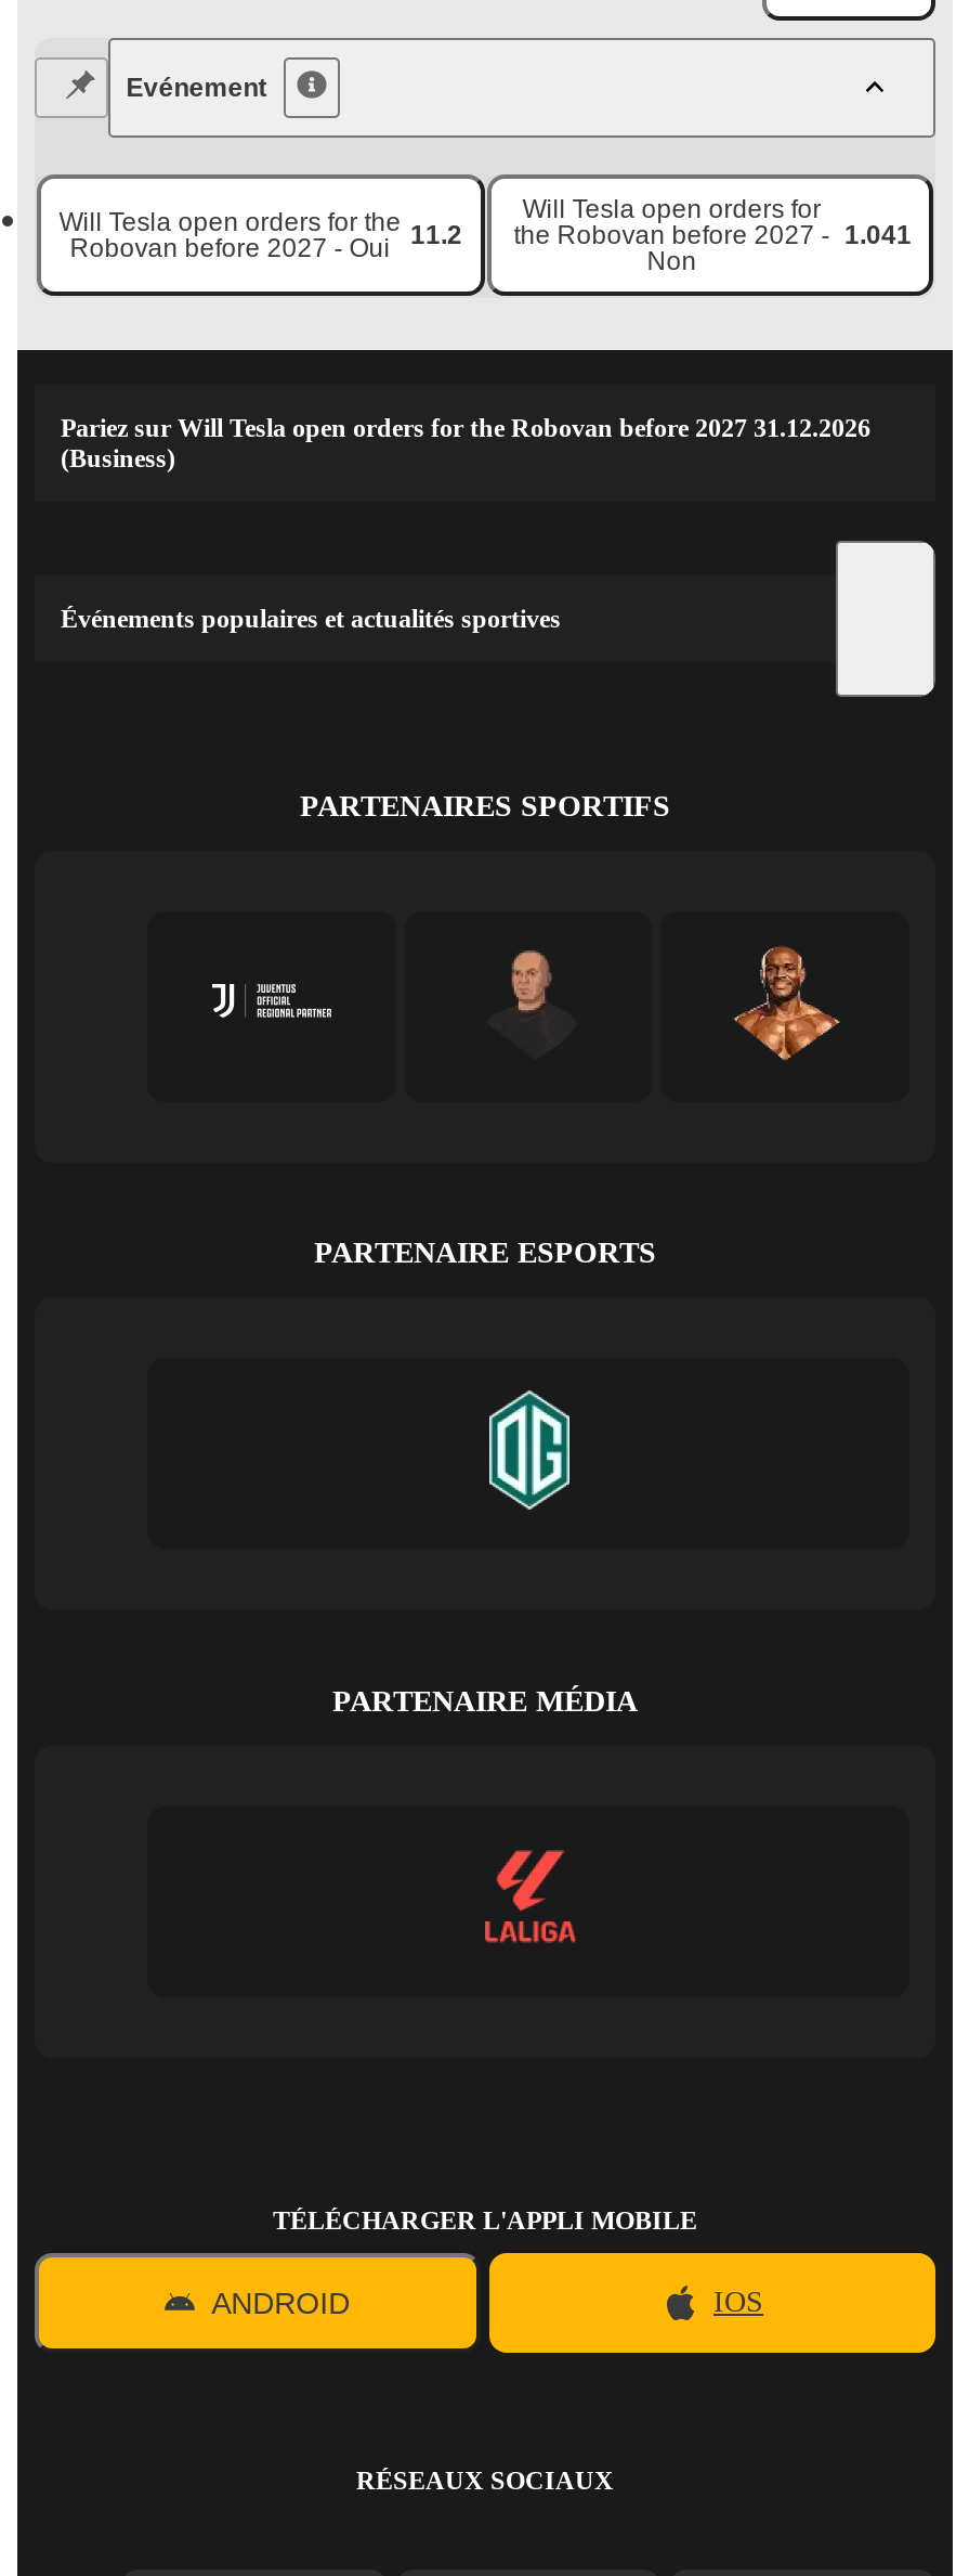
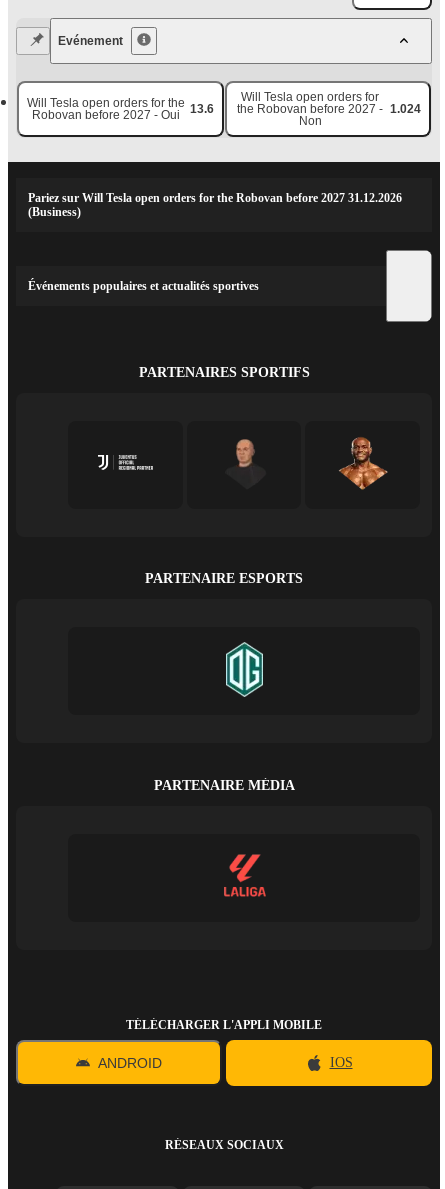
[410,220,462,250] 11.2 -> [189,102,213,116] 13.6
[844,220,912,250] 1.041 -> [390,102,421,116] 1.024

